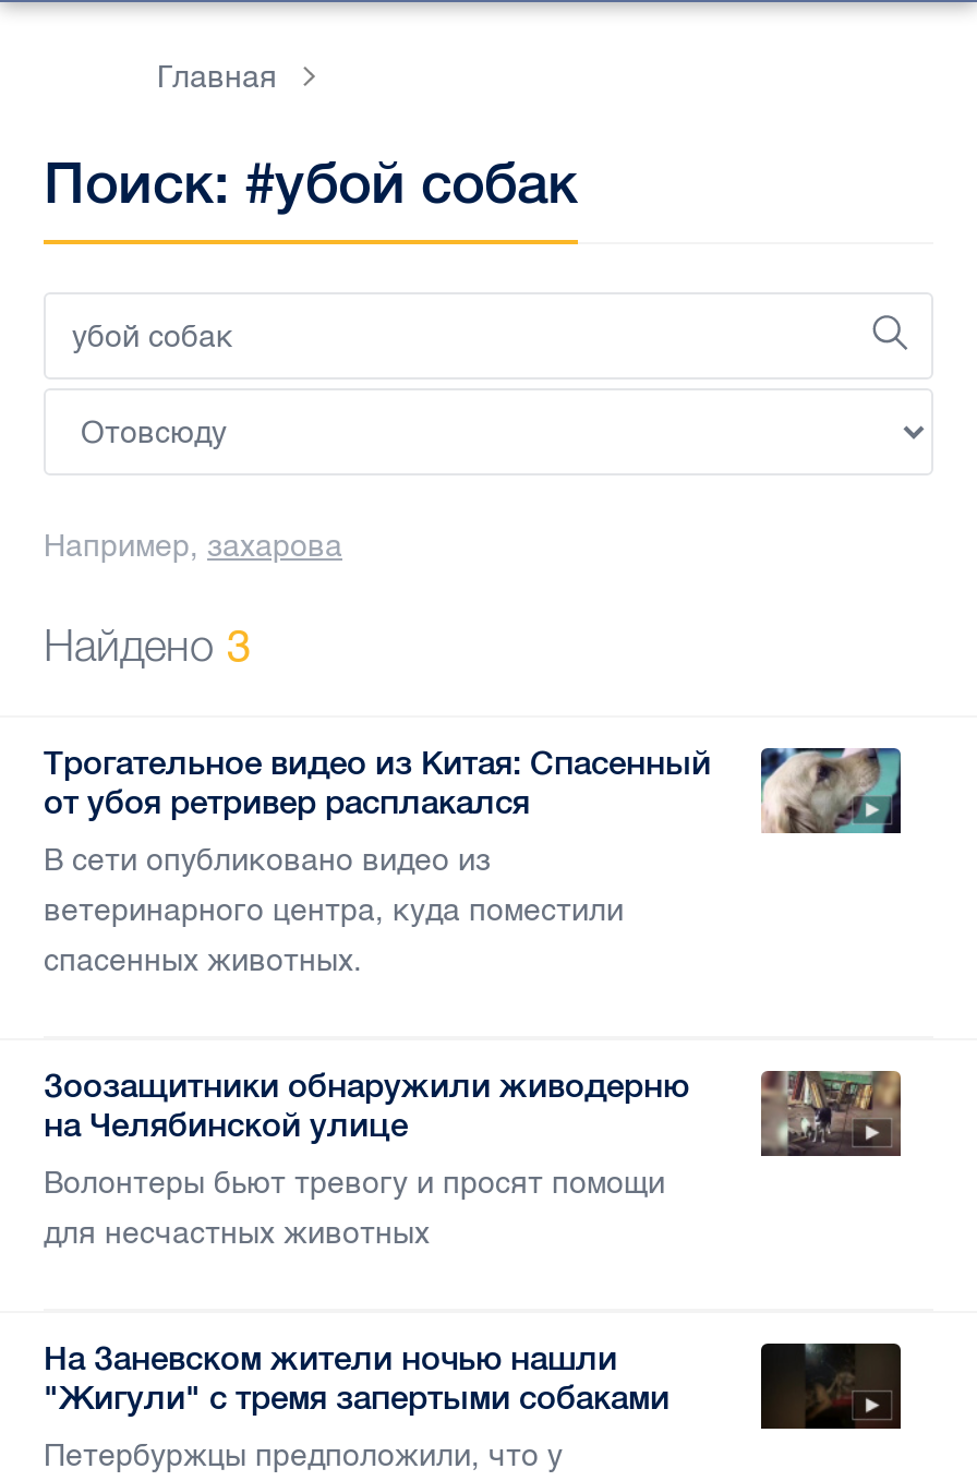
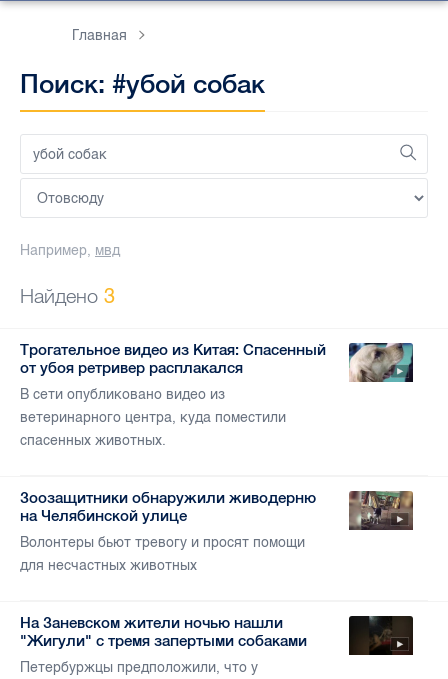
[44,528,342,565] Например, захарова -> [20,242,120,259] Например, мвд

